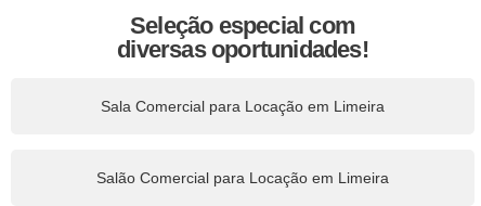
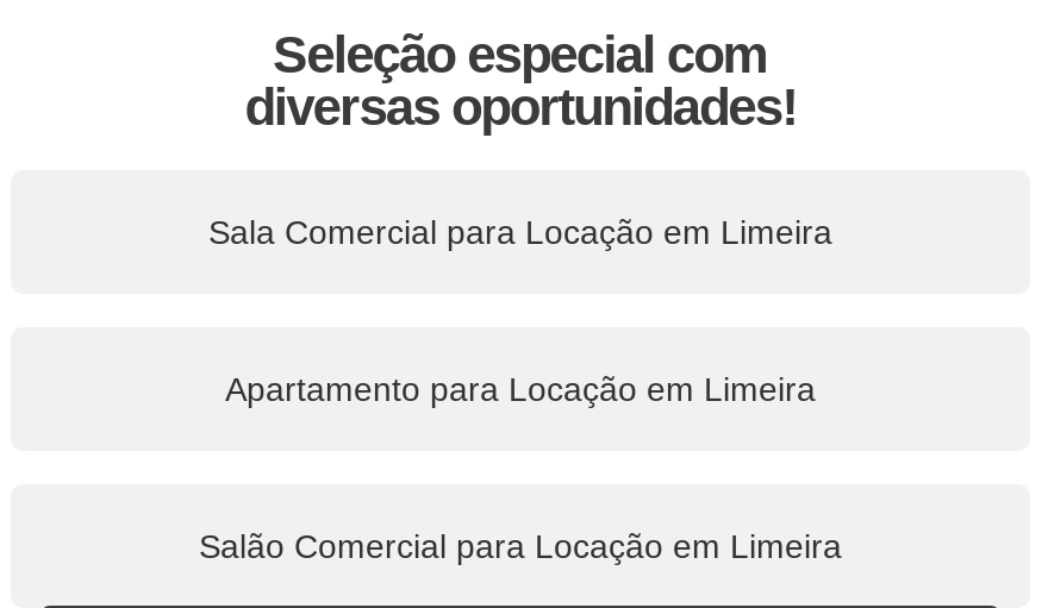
none -> [225,370,816,408] Apartamento para Locação em Limeira

